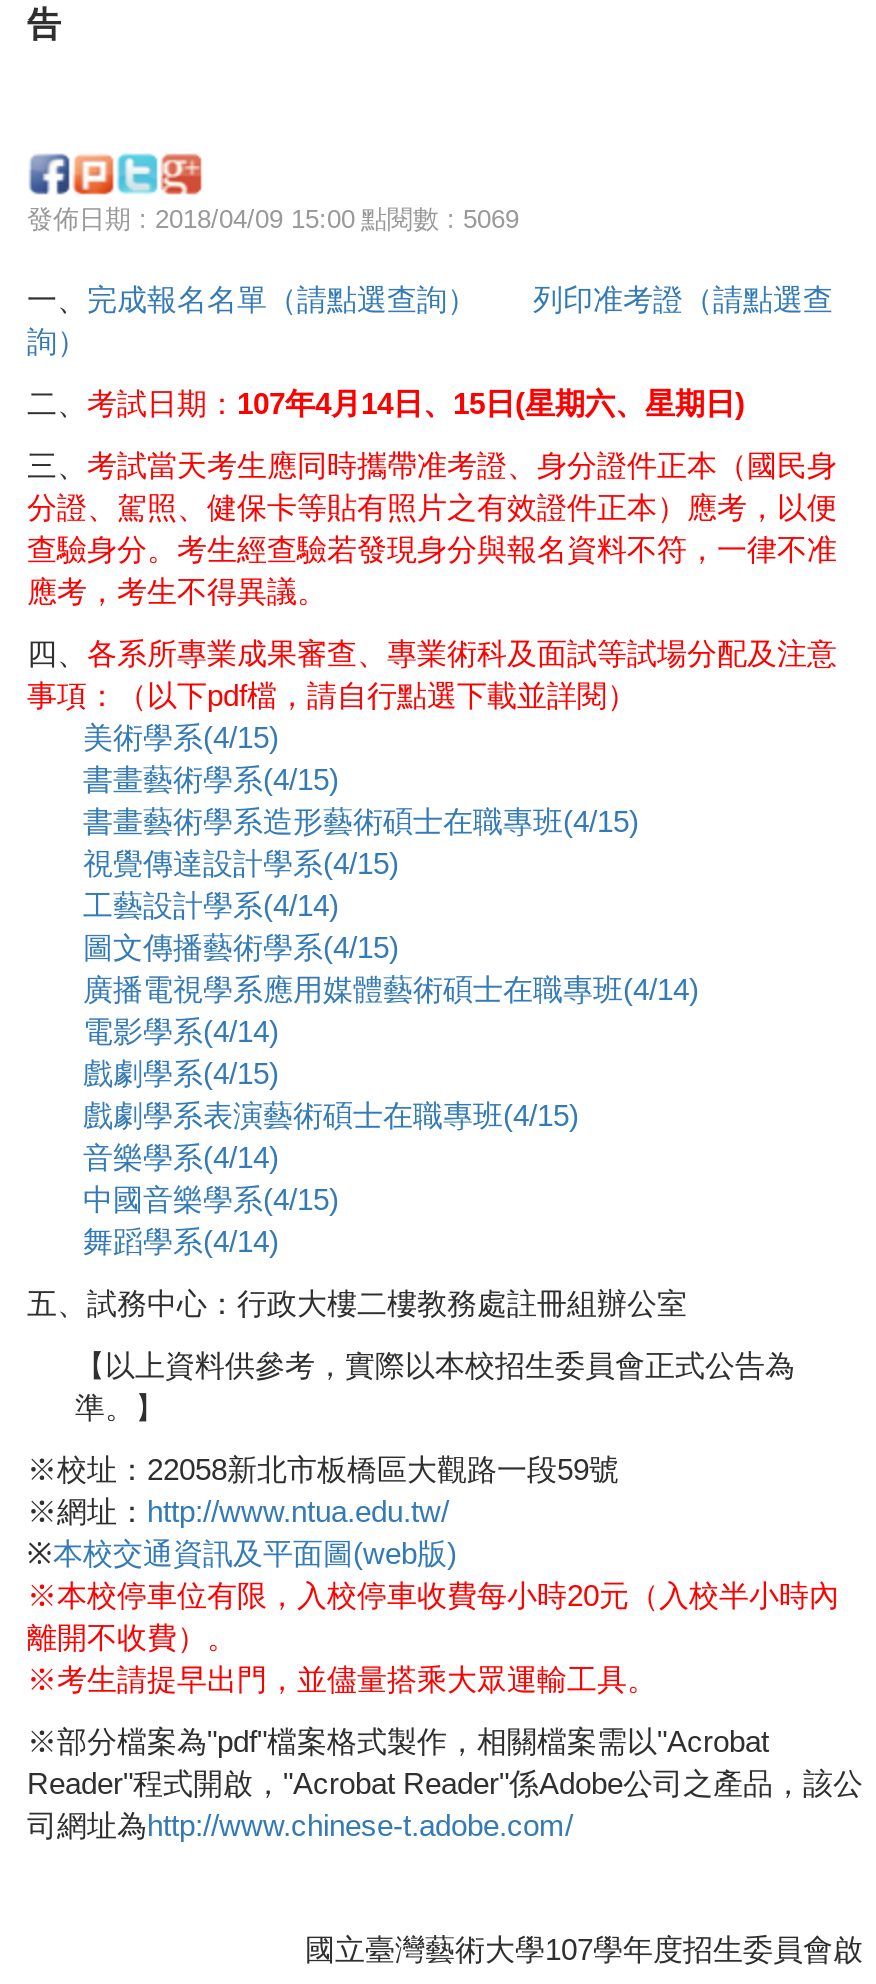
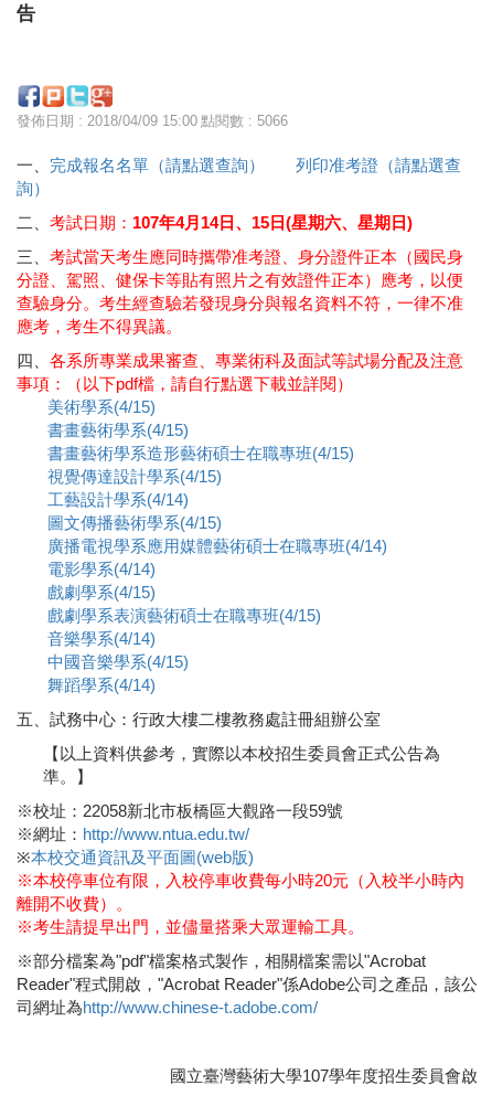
[27,204,519,234] 發佈日期 : 2018/04/09 15:00 點閱數 : 5069 -> [17,113,288,129] 發佈日期 : 2018/04/09 15:00 點閱數 : 5066

